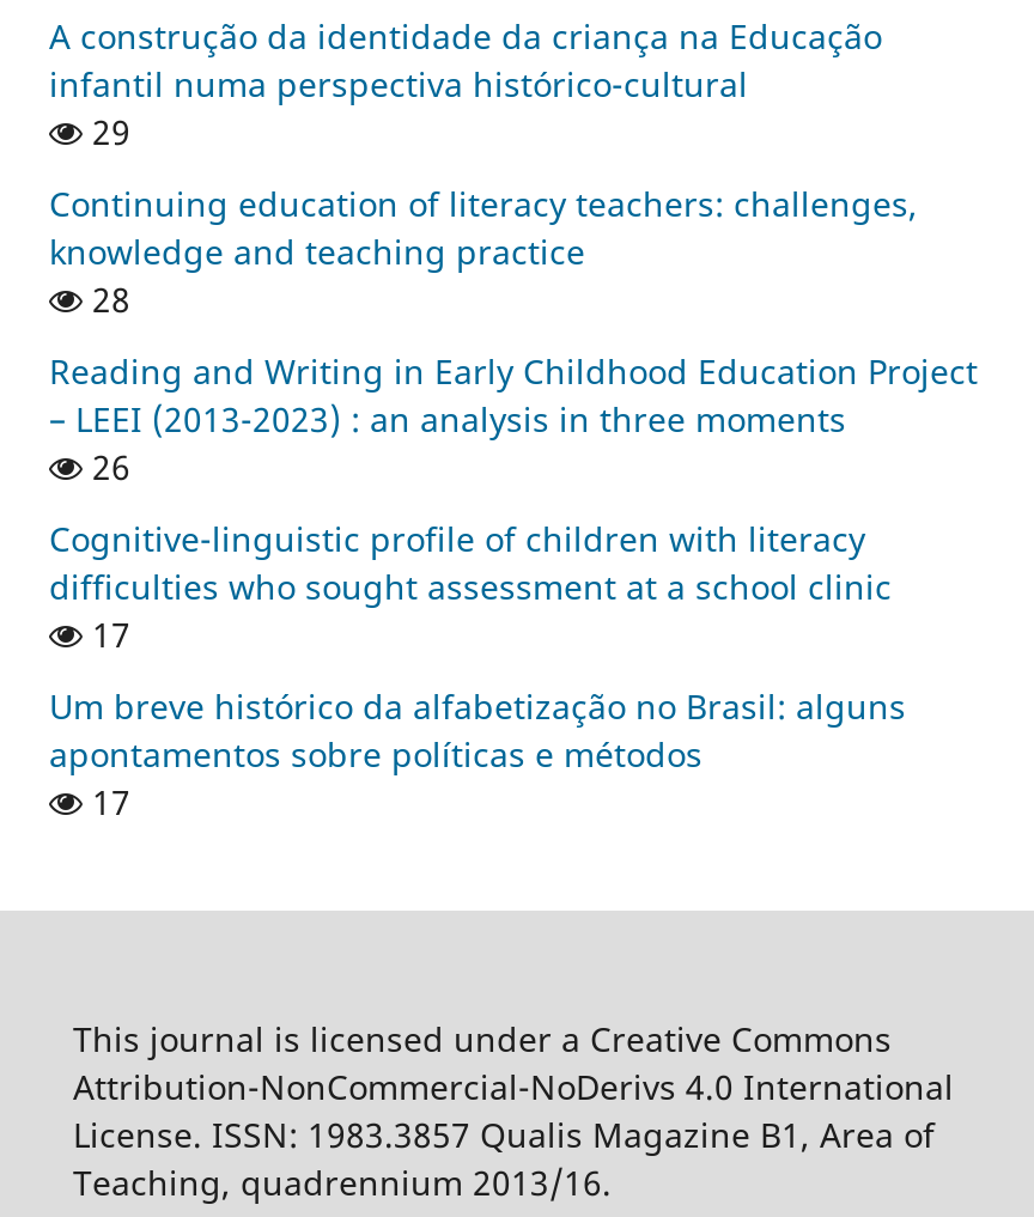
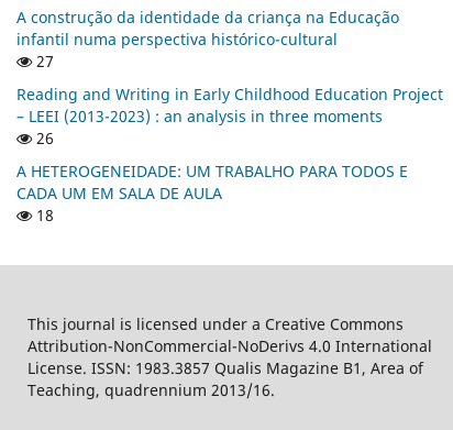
[49,109,918,322] 29 | Continuing education of literacy teachers: challenges, | knowledge and teaching practice | 28 -> [32,51,54,72] 27
[49,516,906,824] Cognitive-linguistic profile of children with literacy | difficulties who sought assessment at a school clinic | 17 | Um breve histórico da alfabetização no Brasil: alguns | apontamentos sobre políticas e métodos | 17 -> [16,161,408,225] A HETEROGENEIDADE: UM TRABALHO PARA TODOS E | CADA UM EM SALA DE AULA | 18

